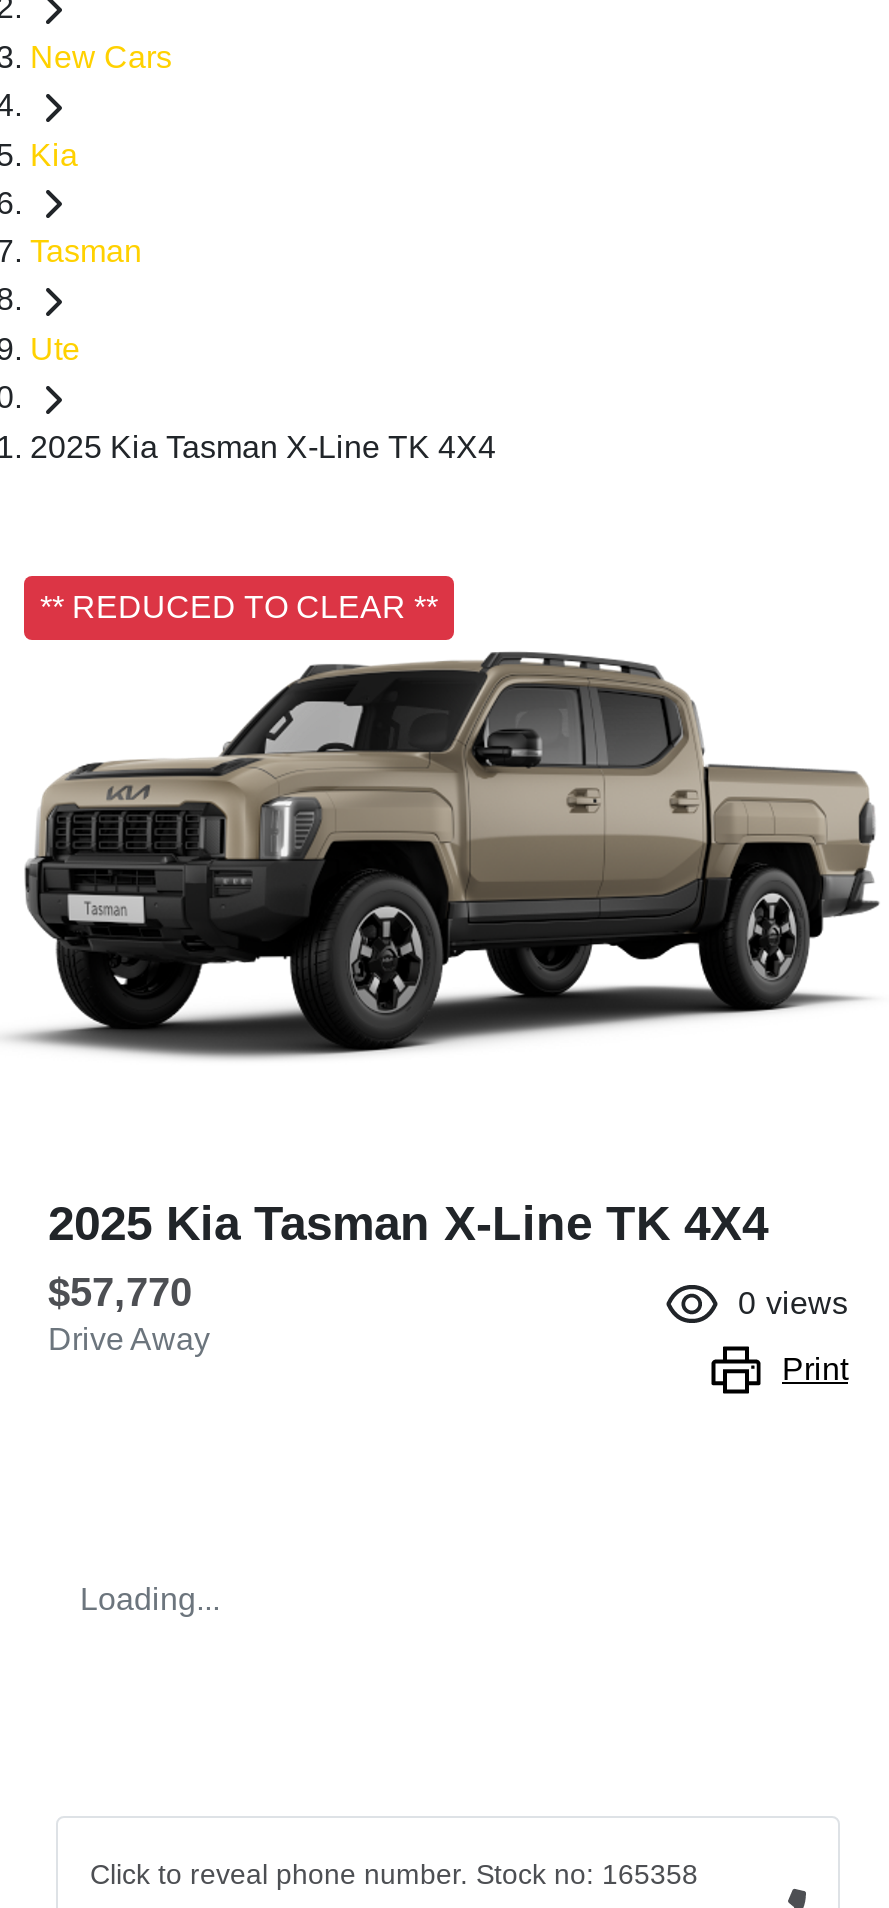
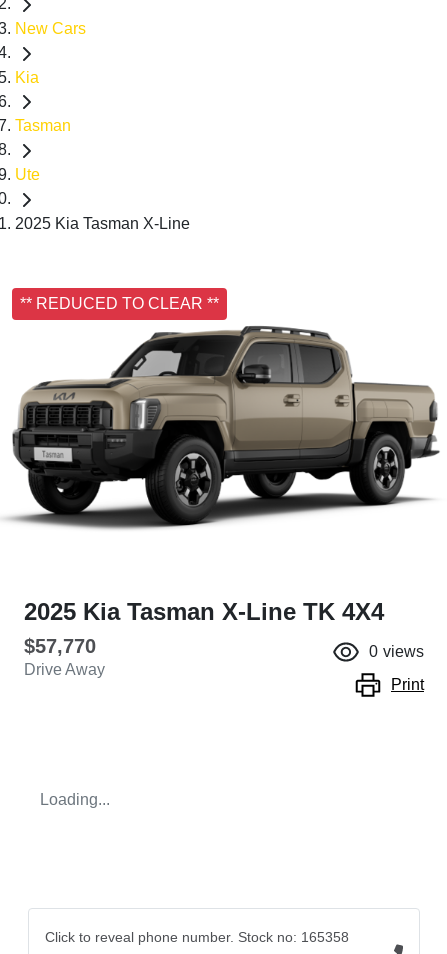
[30,430,496,464] 2025 Kia Tasman X-Line TK 4X4 -> [15,215,190,232] 2025 Kia Tasman X-Line

